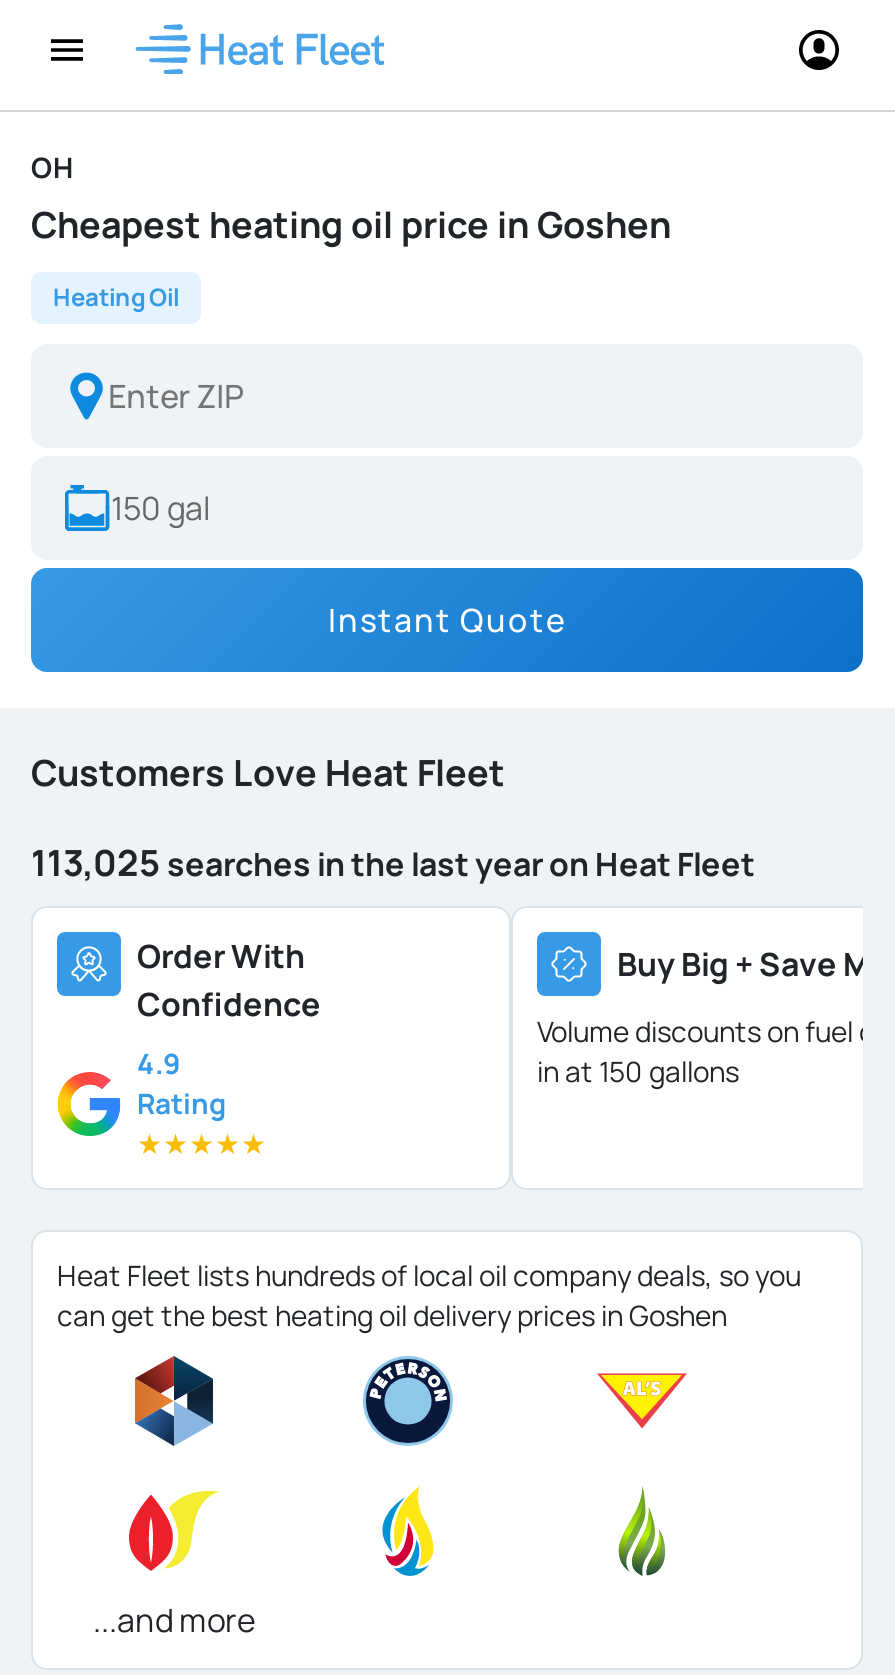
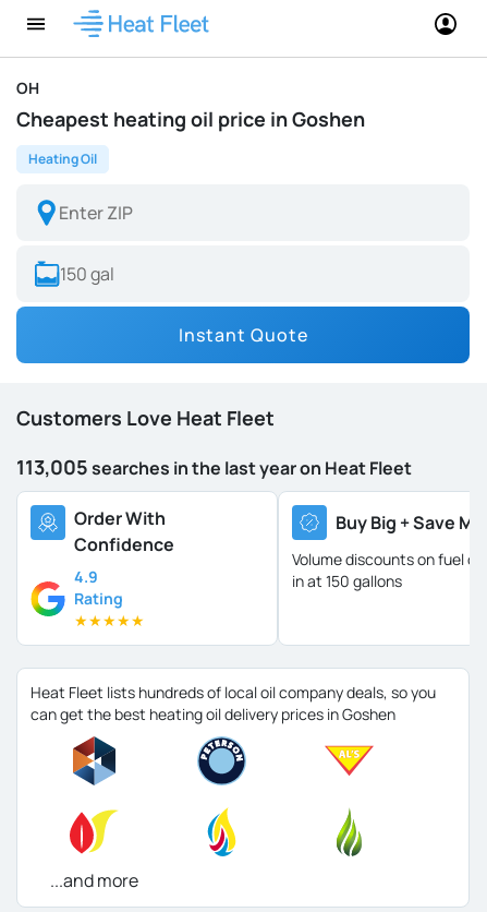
[31,838,755,886] 113,025 searches in the last year on Heat Fleet -> [16,454,412,480] 113,005 searches in the last year on Heat Fleet

